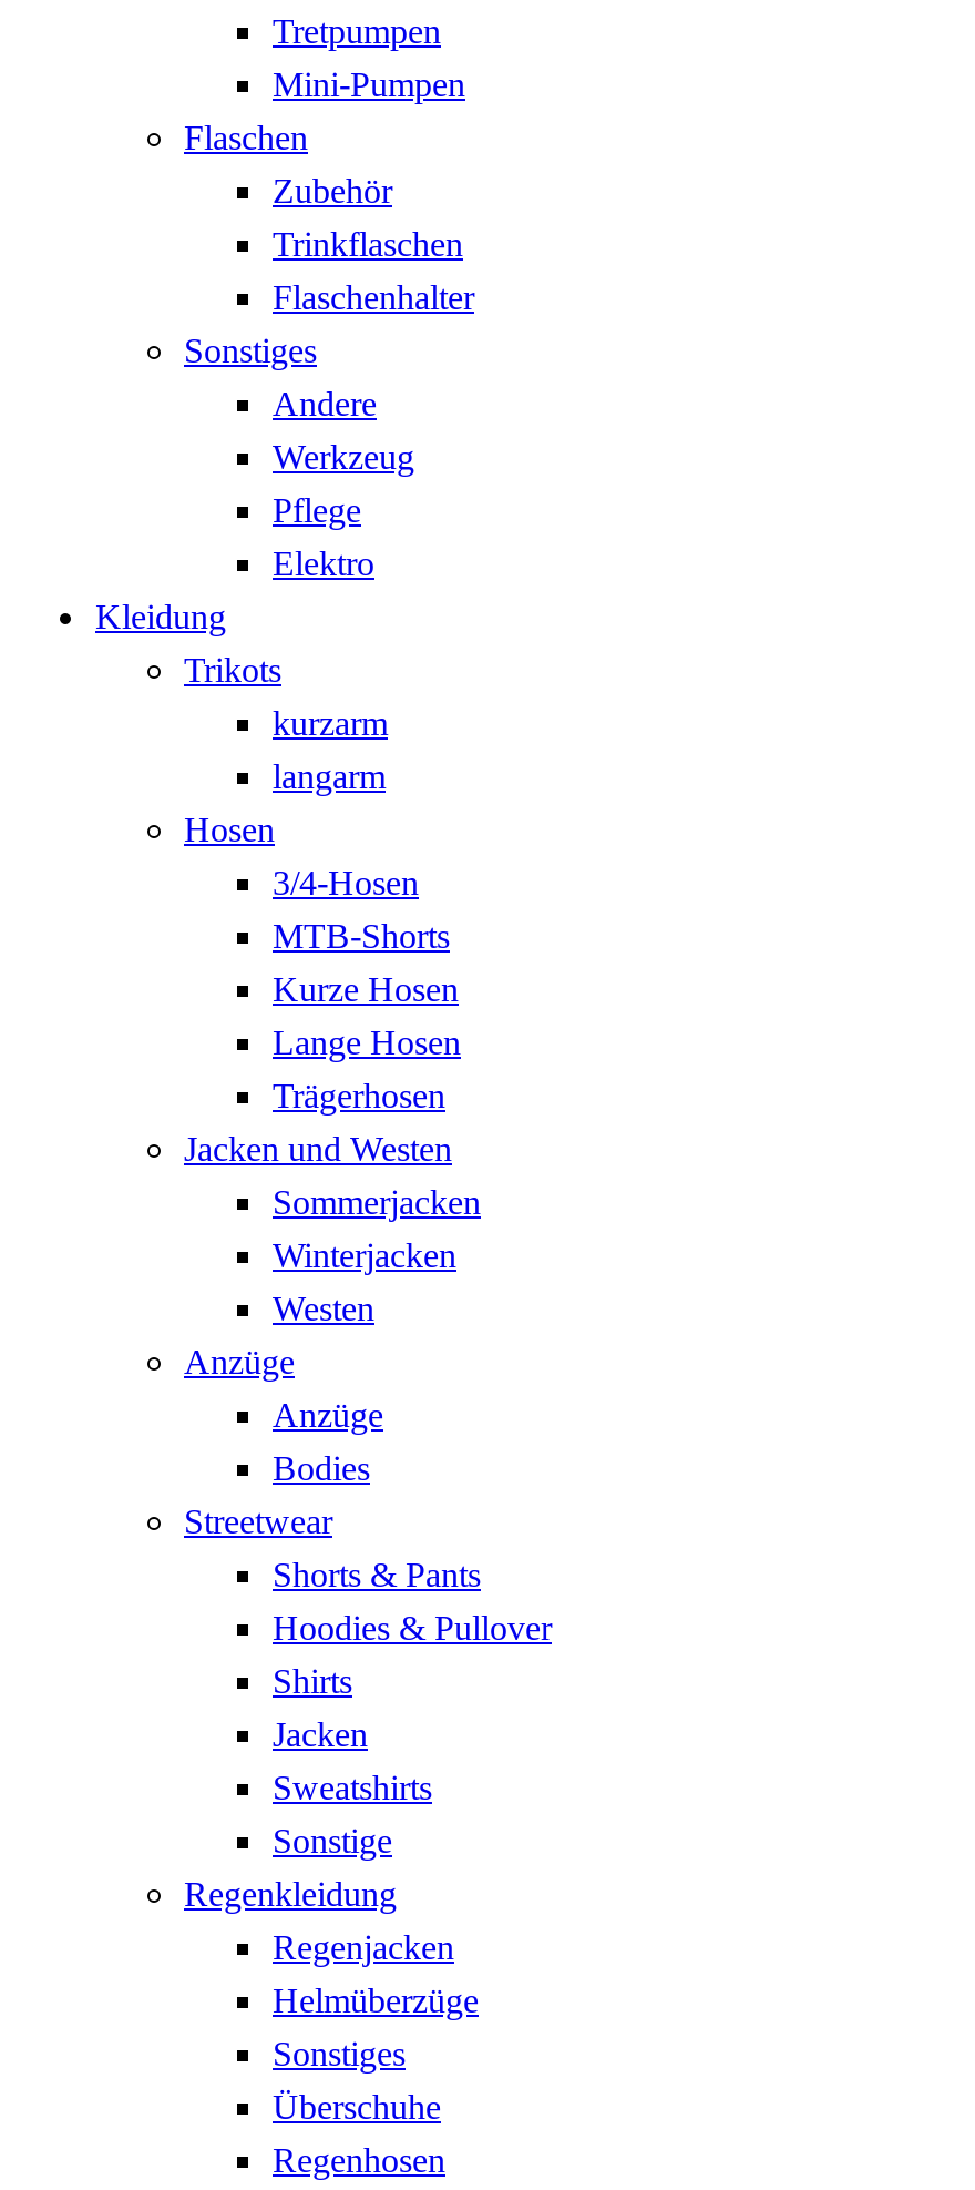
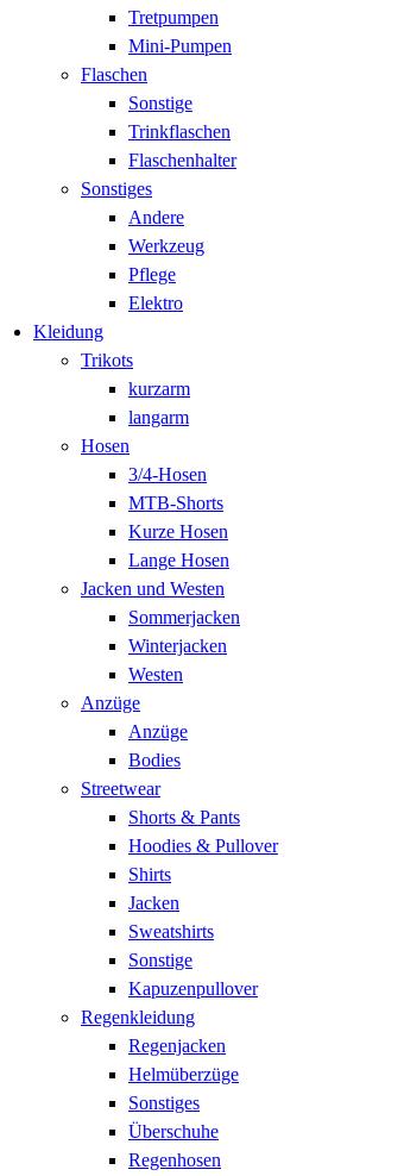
[273,171,392,209] Zubehör -> [128,92,192,113] Sonstige
[273,1076,445,1114] Trägerhosen -> none
moved [184,1129,552,1859] -> [81,578,278,970]: Jacken und Westen | Sommerjacken | Winterjacken | ... | Sweatshirts | Sonstige
none -> [128,978,258,998] Kapuzenpullover

